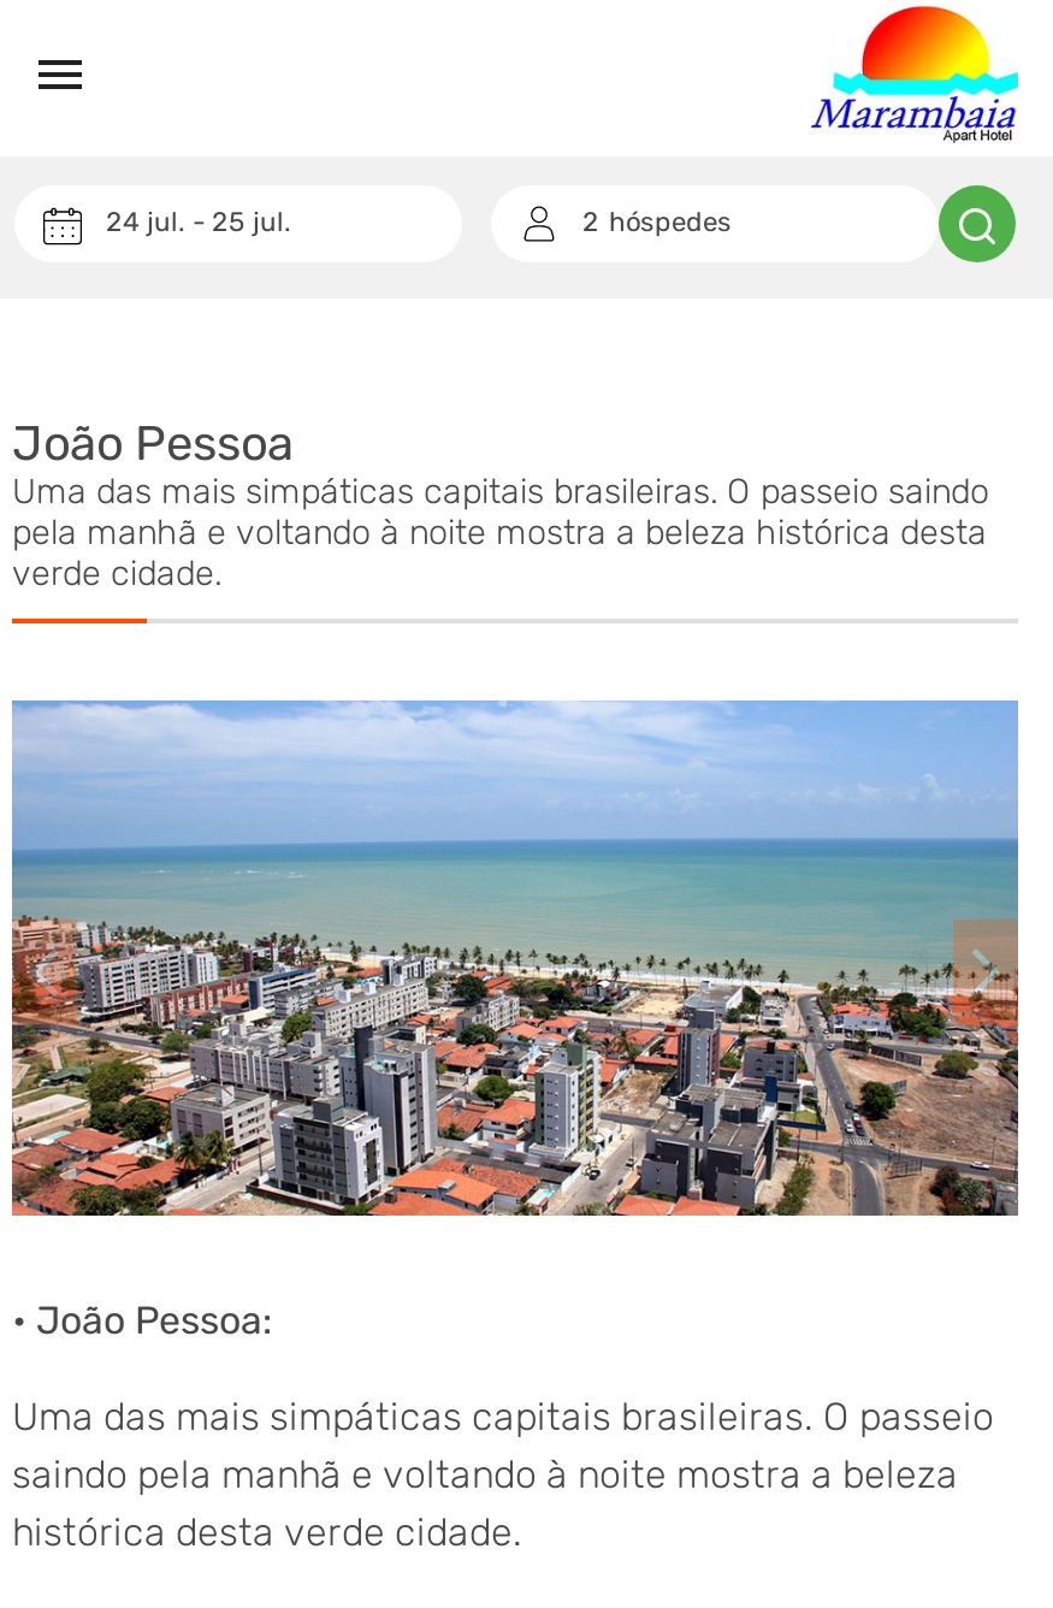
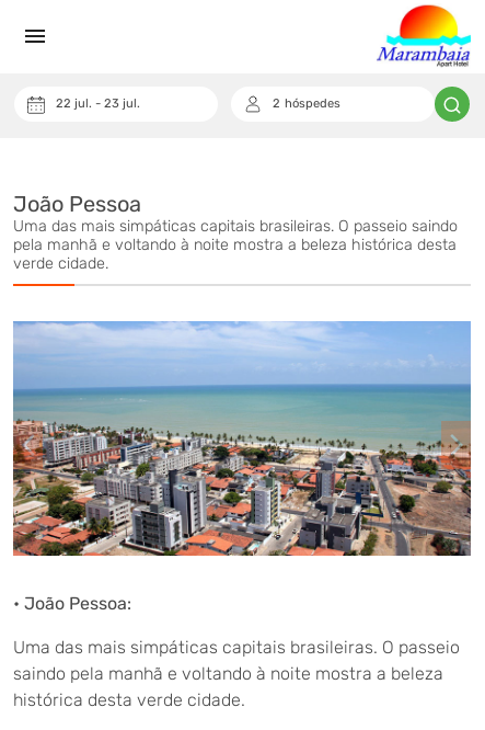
[106,207,291,238] 24 jul. - 25 jul. -> [56,96,140,111] 22 jul. - 23 jul.

